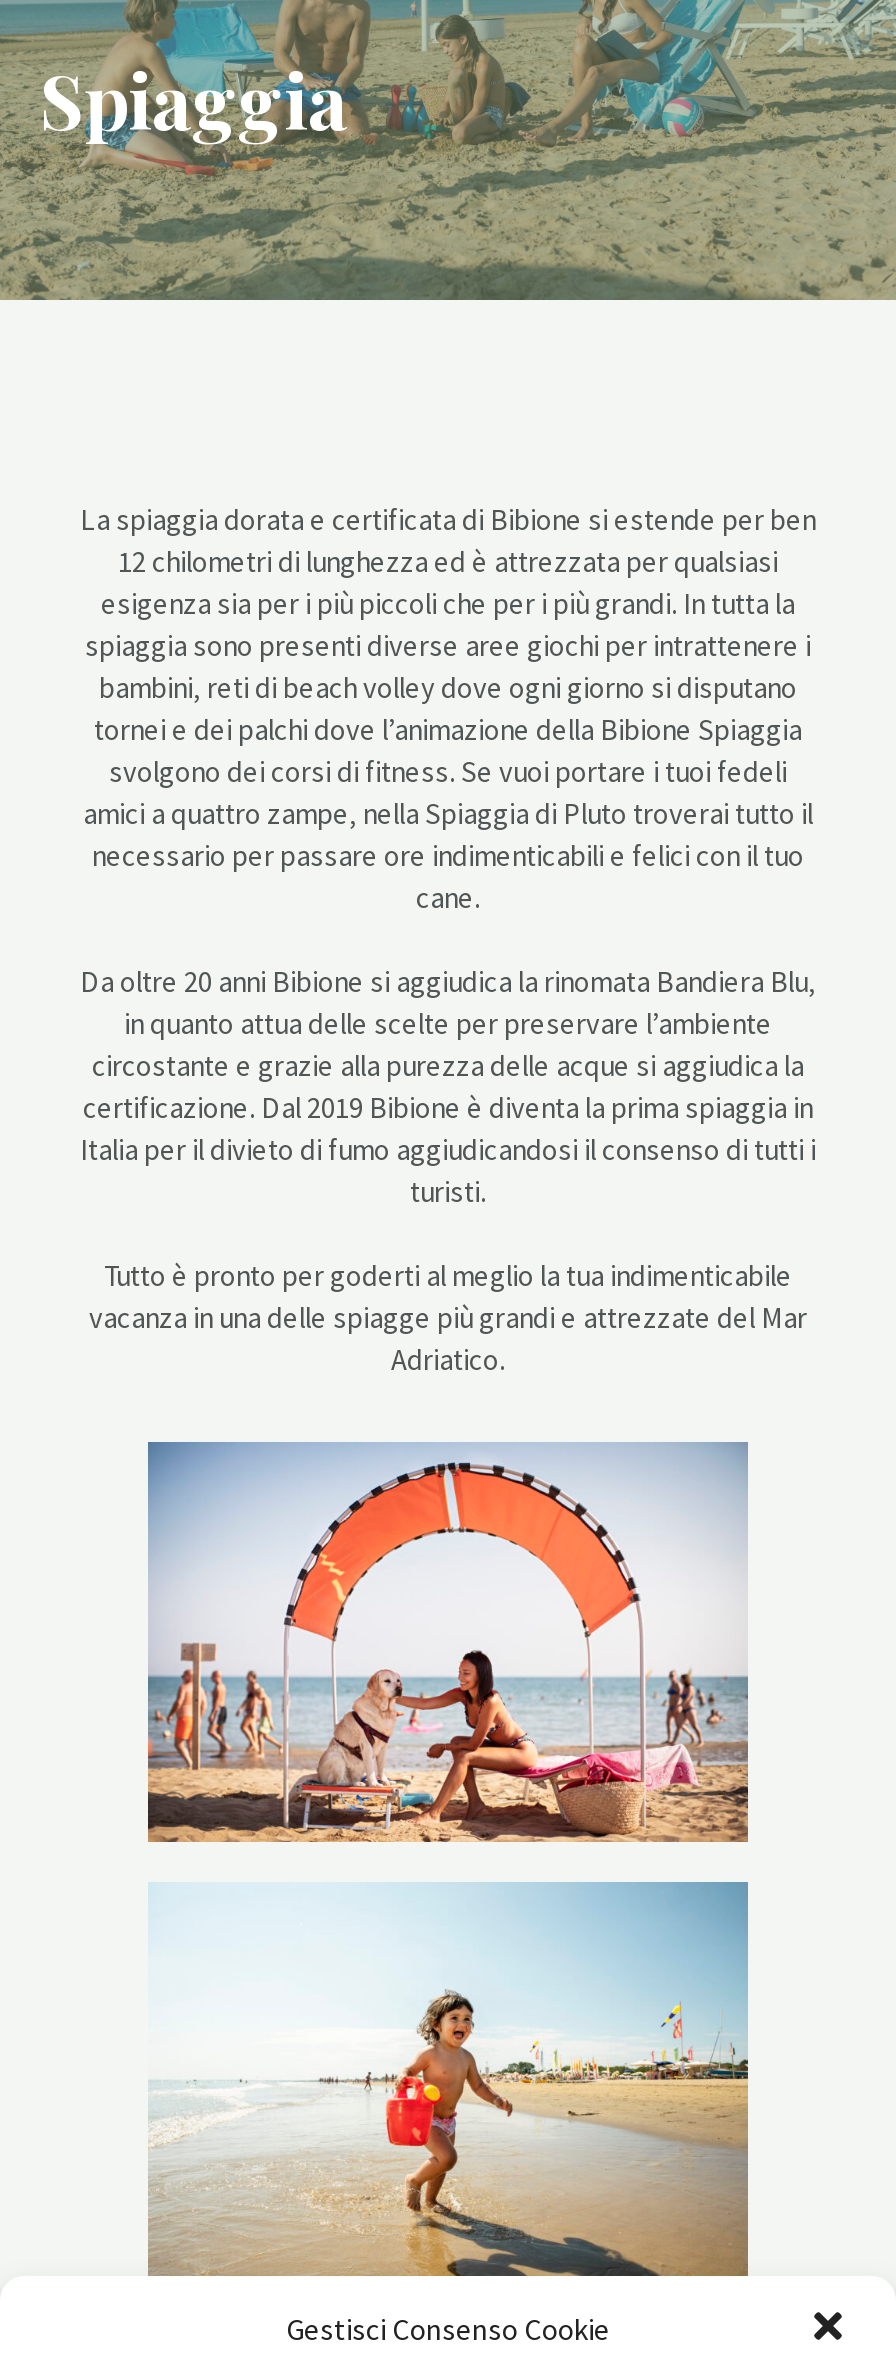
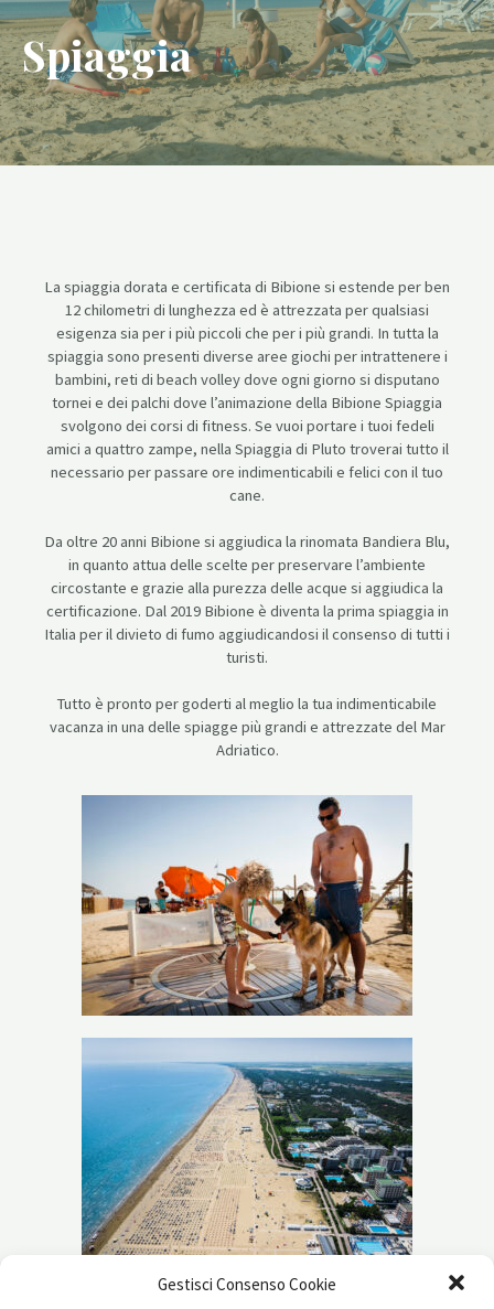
[146,1442,750,1844] [image] -> [80,796,414,1017] [image]
[146,1884,750,2278] [image] -> [80,1039,414,1256] [image]

